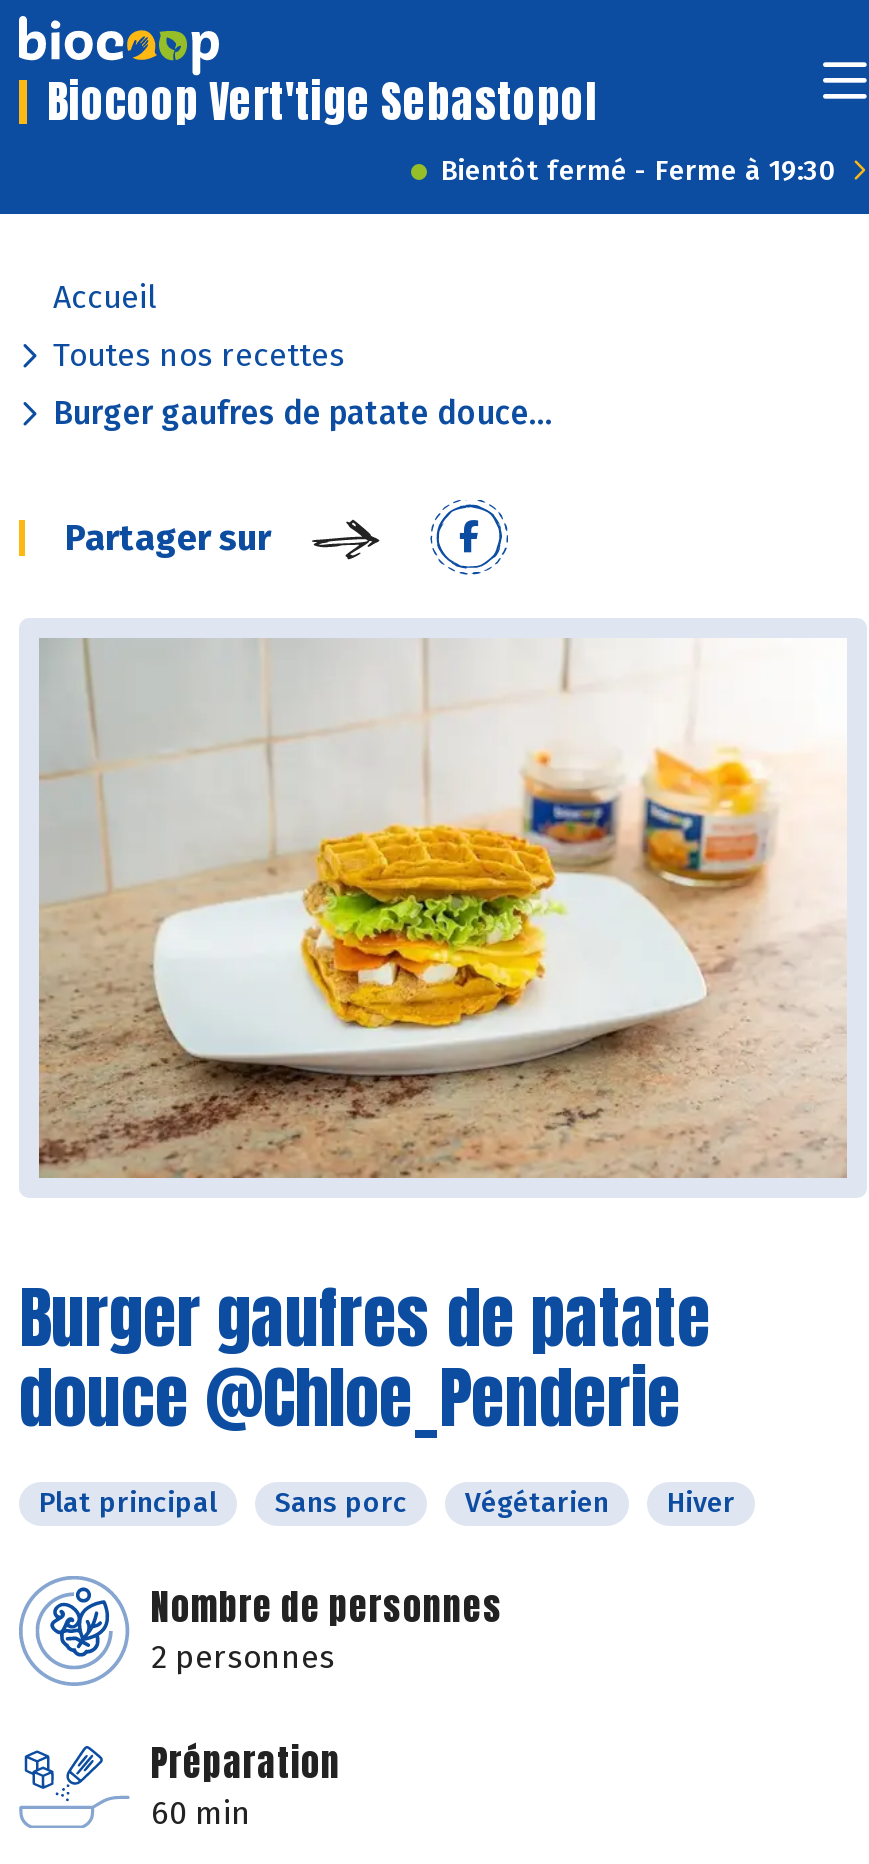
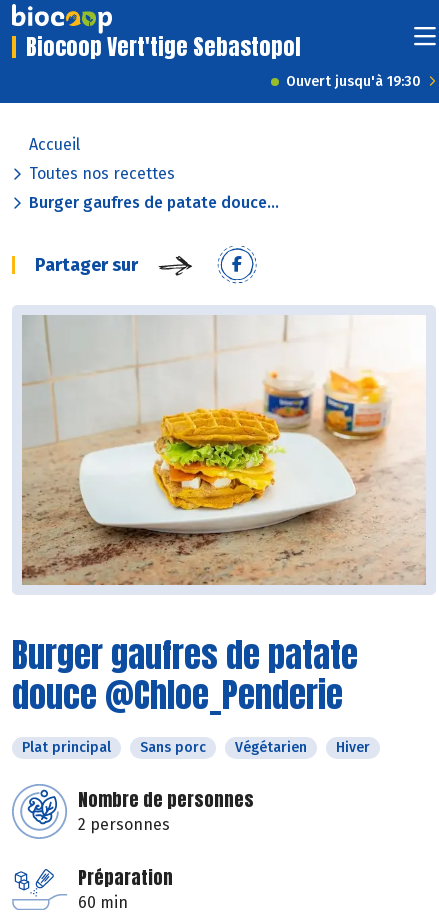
[441,154,837,188] Bientôt fermé - Ferme à 19:30 -> [286,73,421,90] Ouvert jusqu'à 19:30

